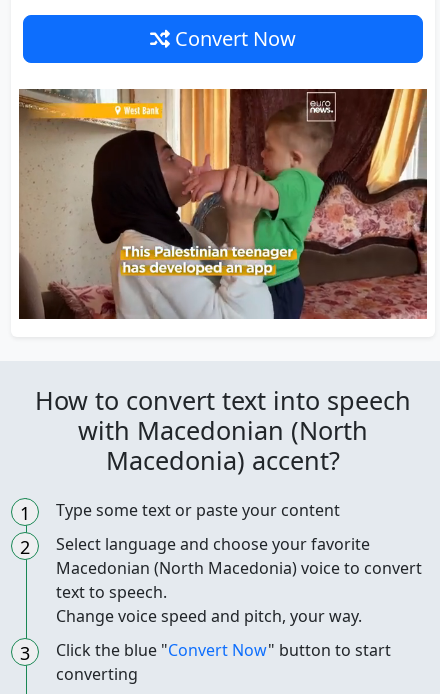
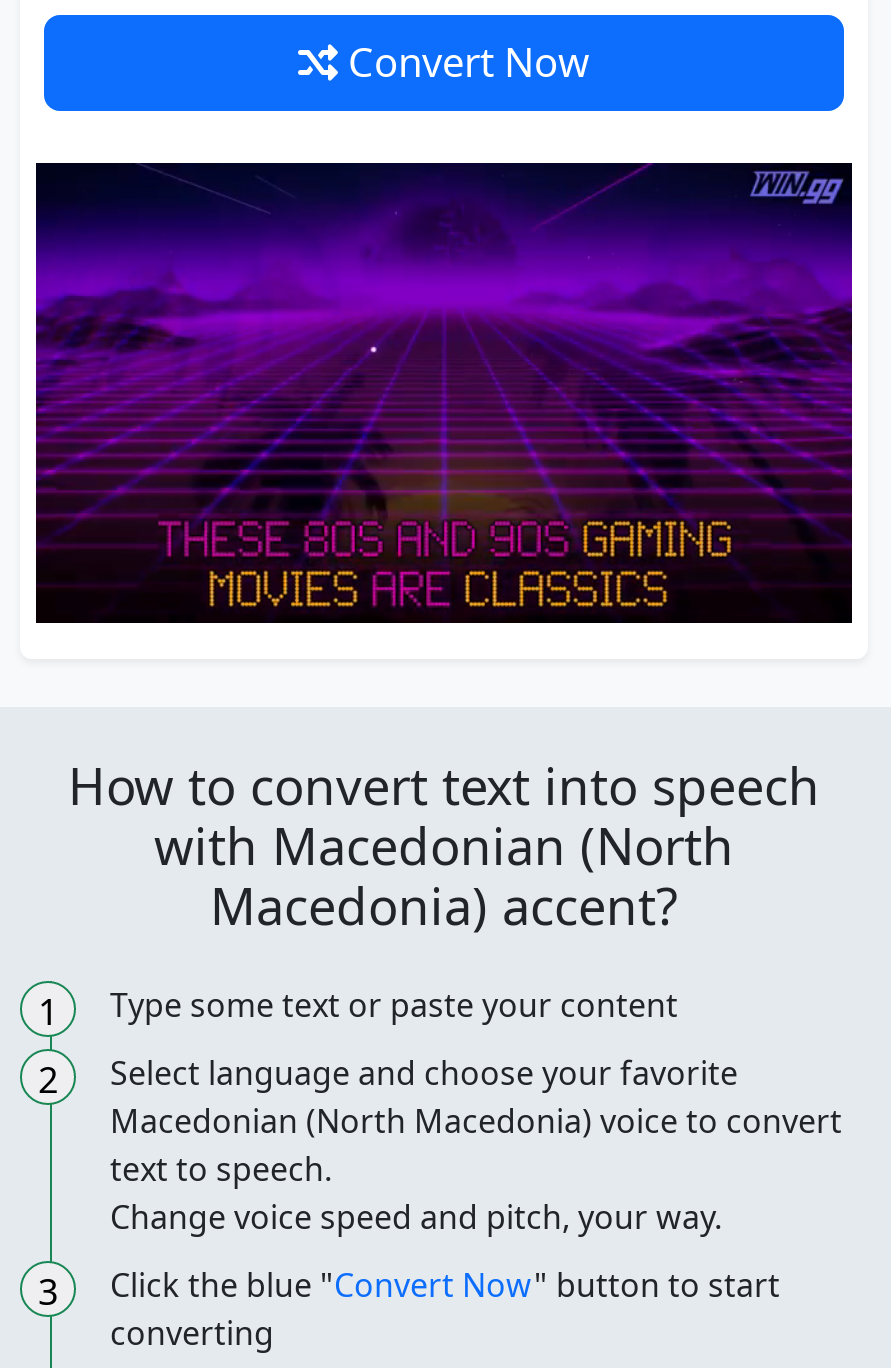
[18,88,428,320] [image] -> [34,161,854,625] [image]

